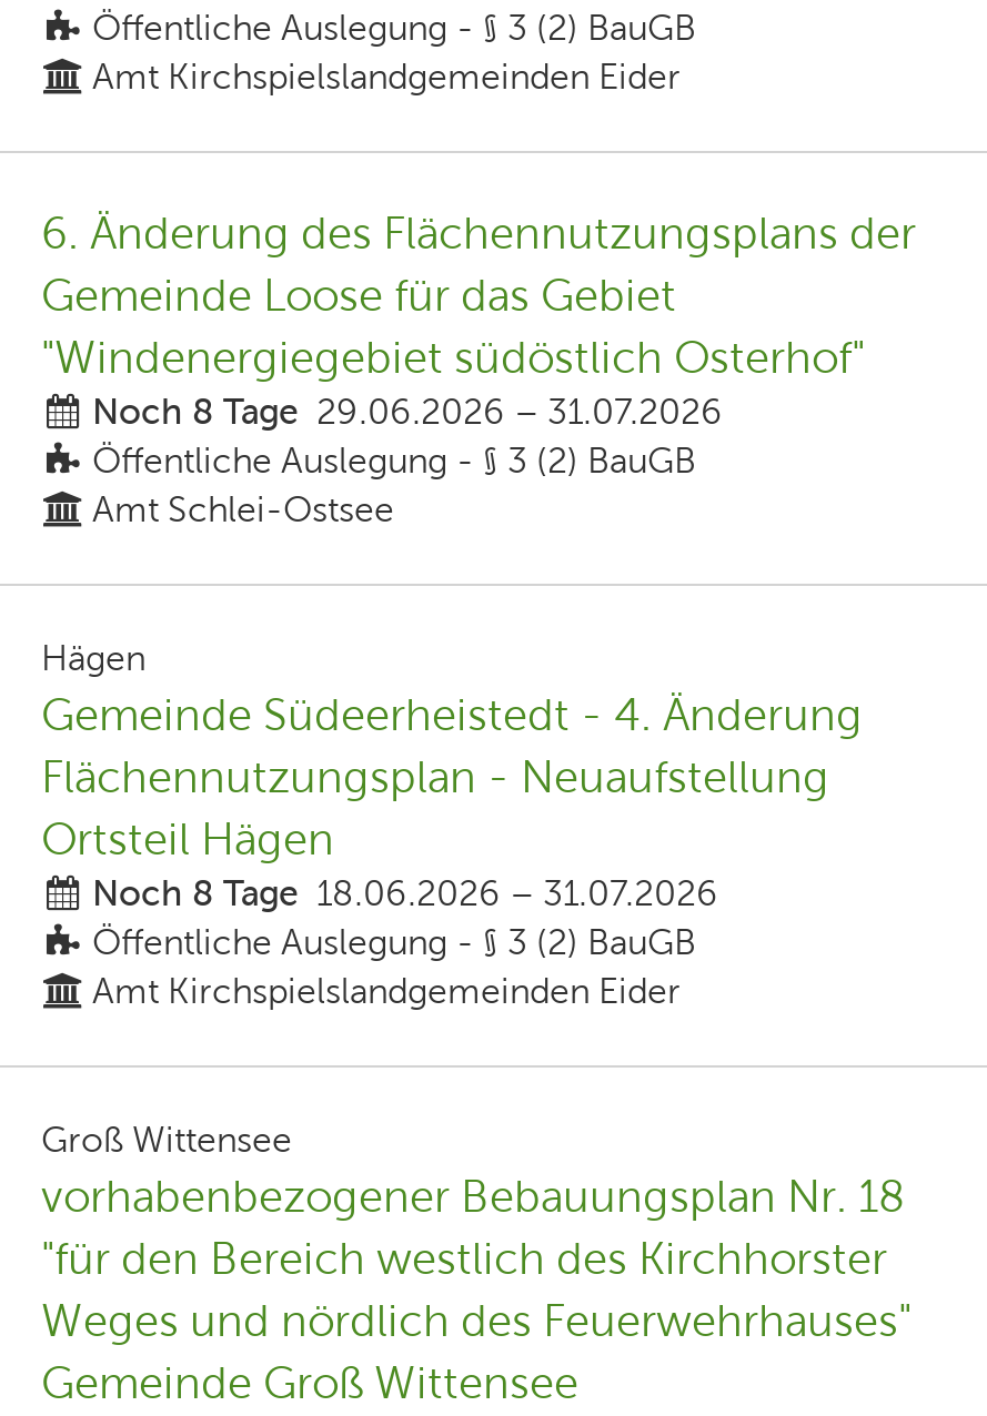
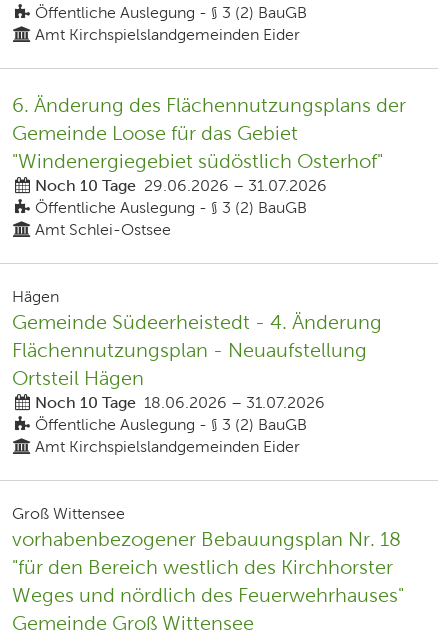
[92,393,723,431] Noch 8 Tage 29.06.2026 – 31.07.2026 -> [35,177,327,194] Noch 10 Tage 29.06.2026 – 31.07.2026
[92,874,718,912] Noch 8 Tage 18.06.2026 – 31.07.2026 -> [35,394,325,411] Noch 10 Tage 18.06.2026 – 31.07.2026

